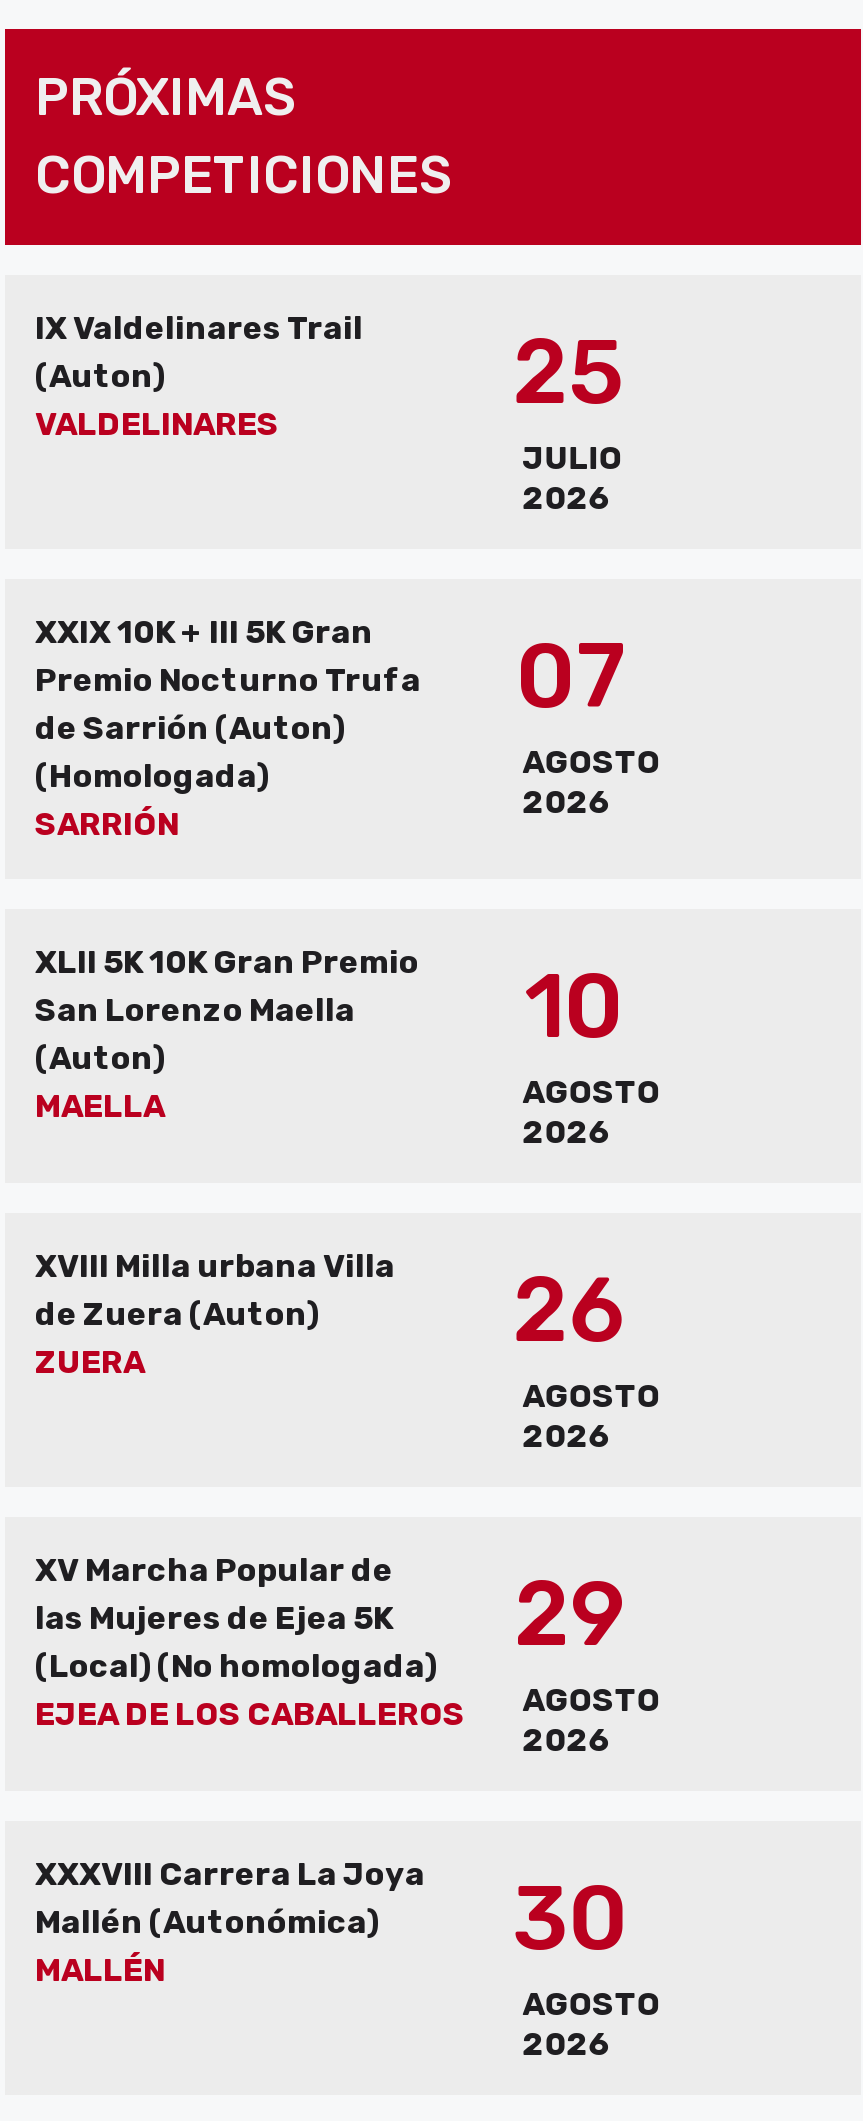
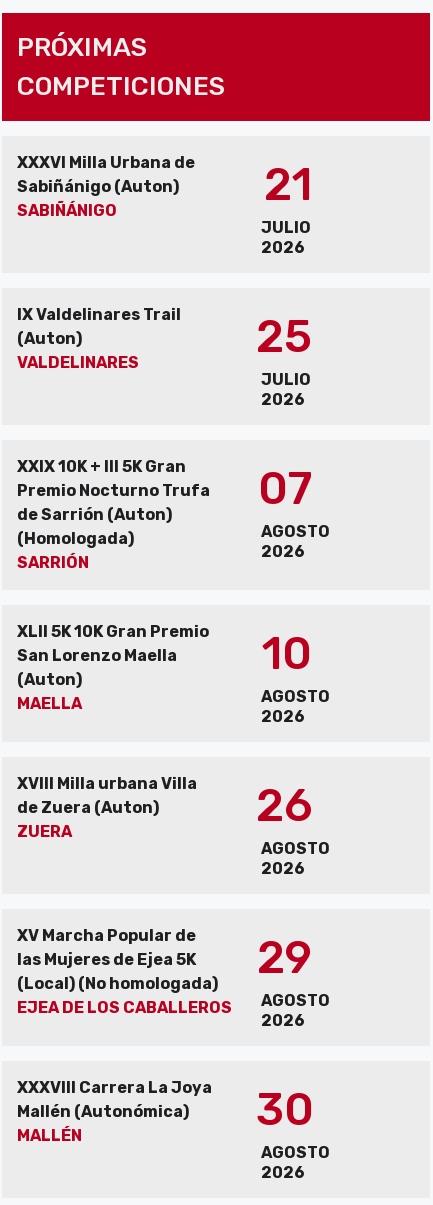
none -> [17,153,311,257] XXXVI Milla Urbana de | Sabiñánigo (Auton) | SABIÑÁNIGO | 21 | JULIO | 2026

